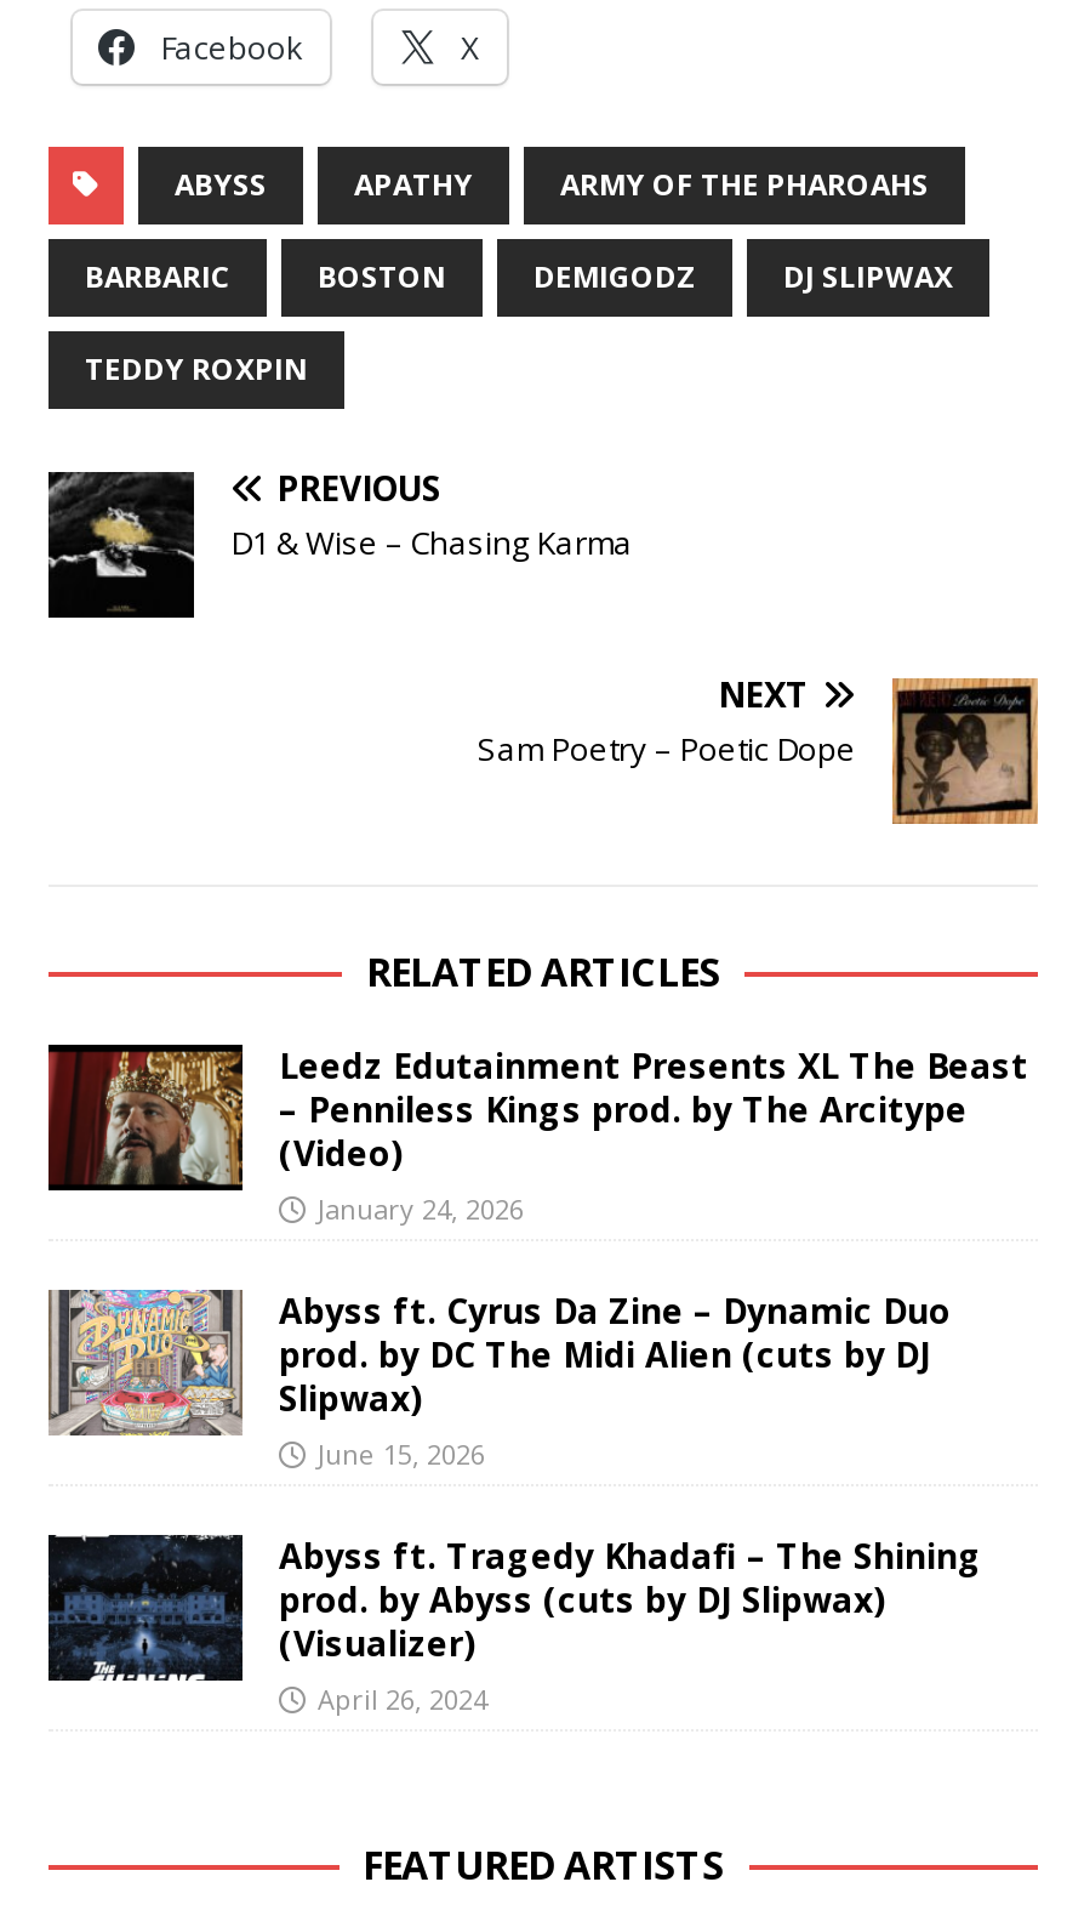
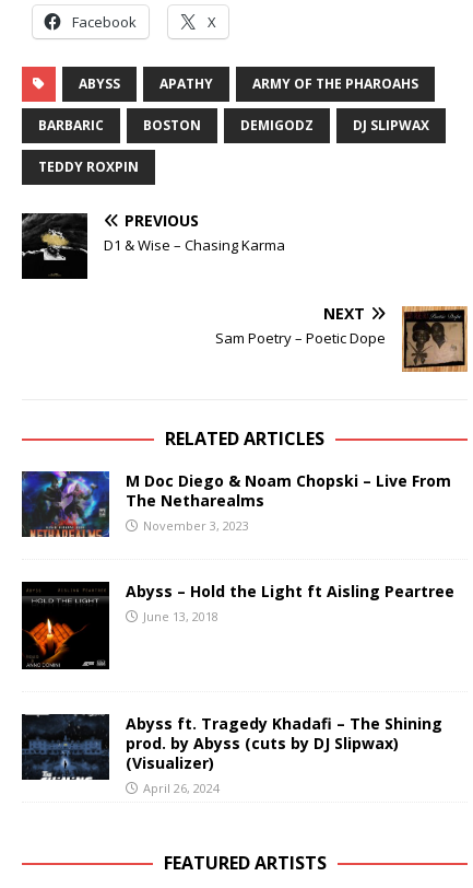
[46,1041,1028,1226] [image] | Leedz Edutainment Presents XL The Beast | – Penniless Kings prod. by The Arcitype | (Video) | January 24, 2026 -> [21,470,451,538] [image] | M Doc Diego & Noam Chopski – Live From | The Netharealms | November 3, 2023
[46,1286,951,1471] [image] | Abyss ft. Cyrus Da Zine – Dynamic Duo | prod. by DC The Midi Alien (cuts by DJ | Slipwax) | June 15, 2026 -> [22,580,454,670] [image] | Abyss – Hold the Light ft Aisling Peartree | June 13, 2018

